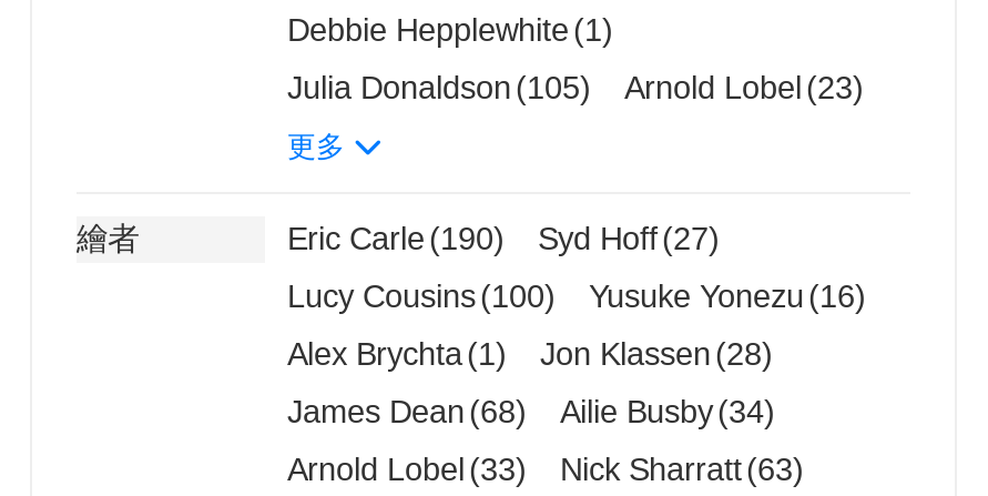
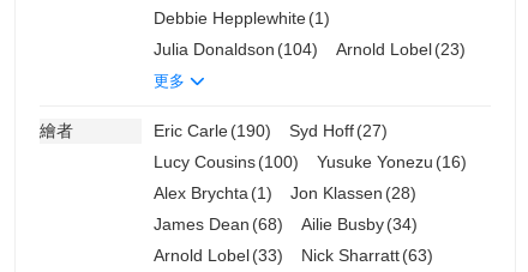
[287,70,591,105] Julia Donaldson (105) -> [154,40,318,59] Julia Donaldson (104)

